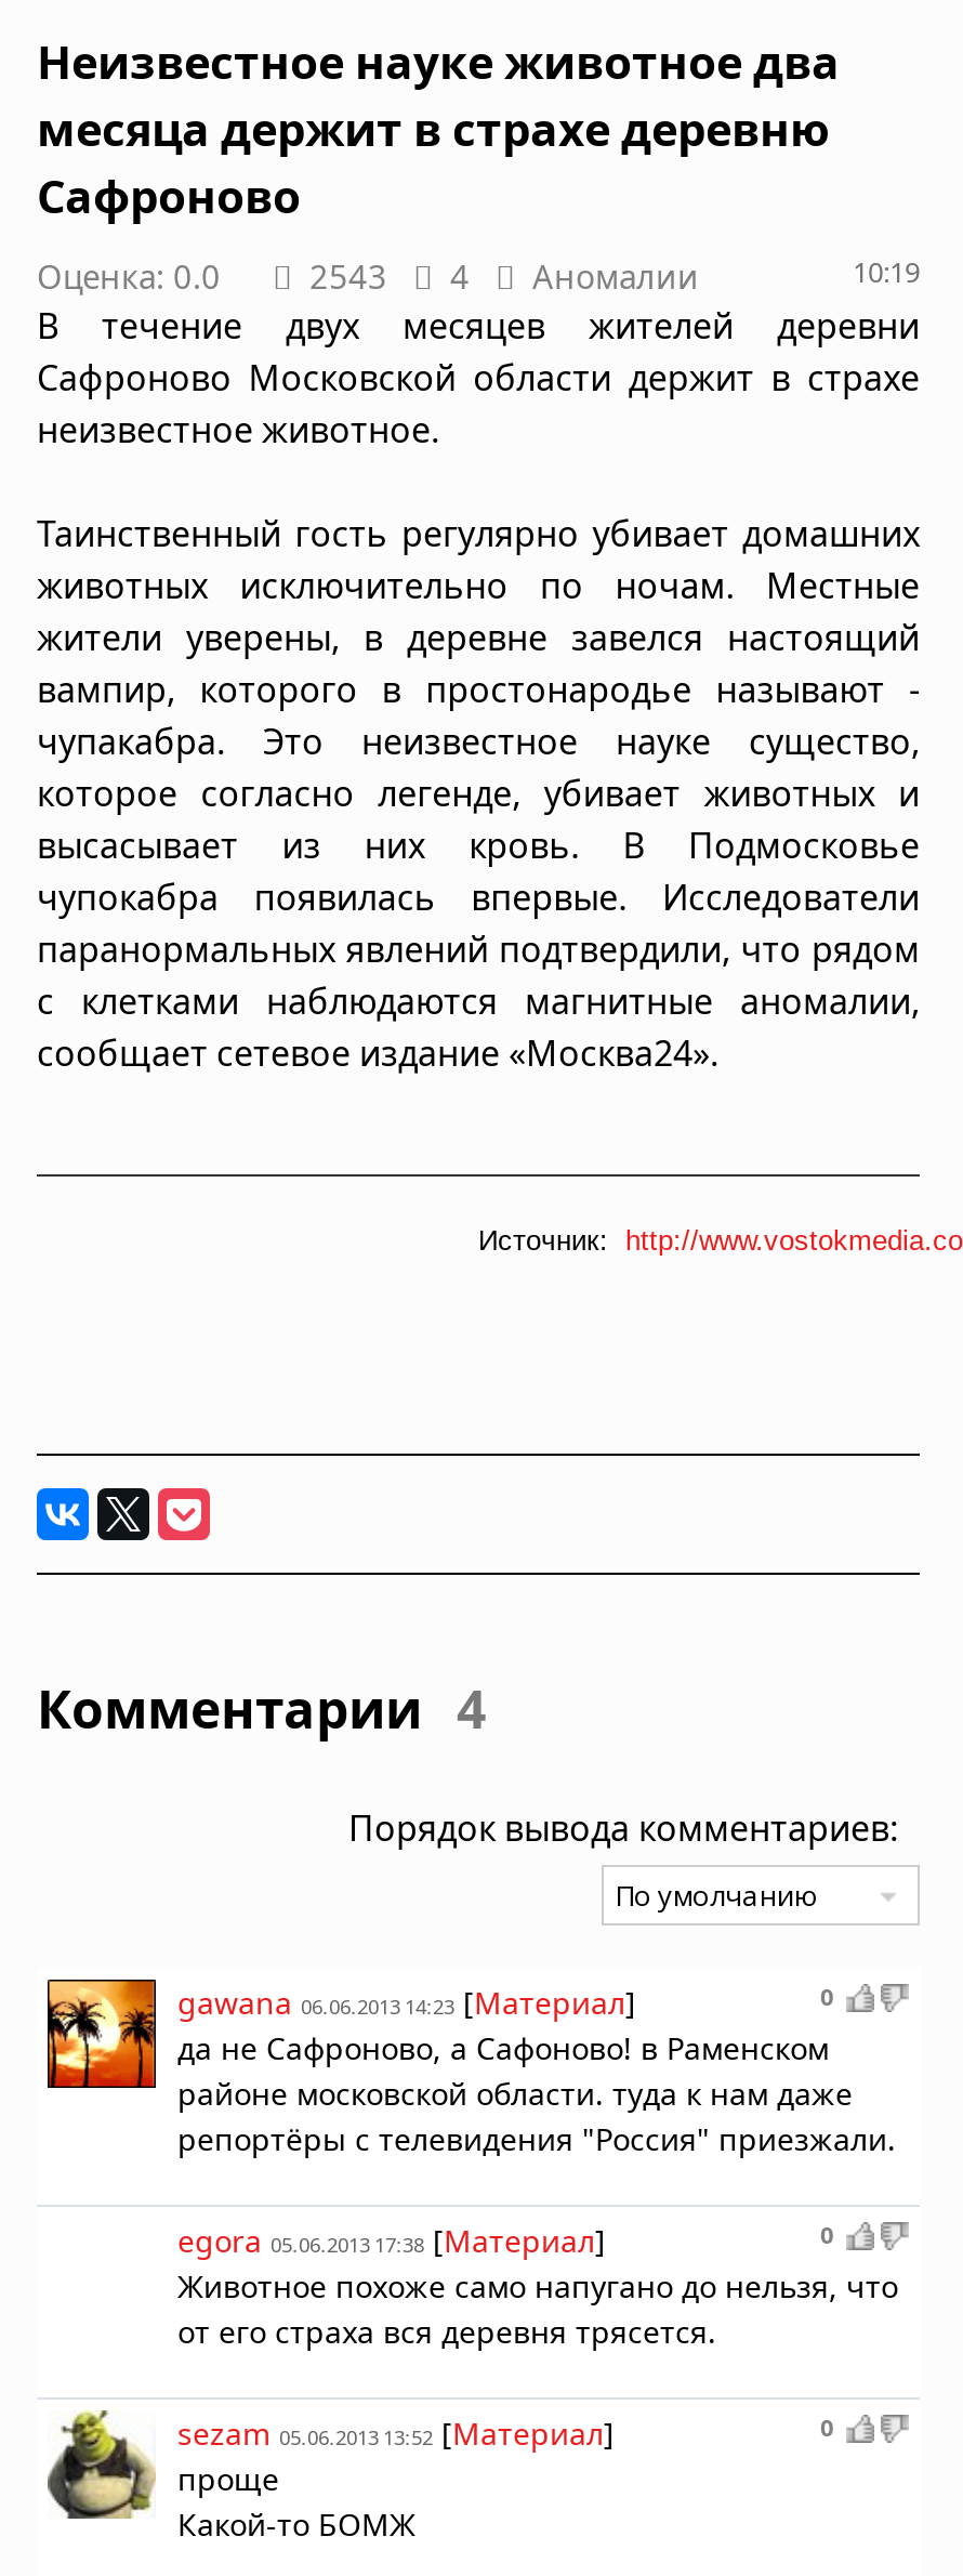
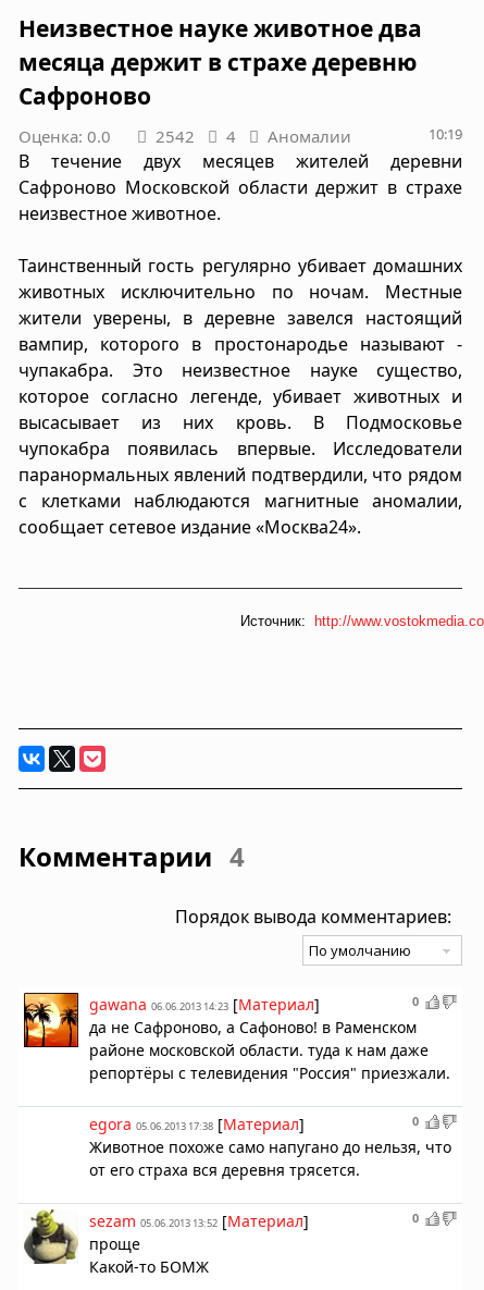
[37,254,699,298] Оценка: 0.0 2543 4 Аномалии -> [18,125,351,147] Оценка: 0.0 2542 4 Аномалии

